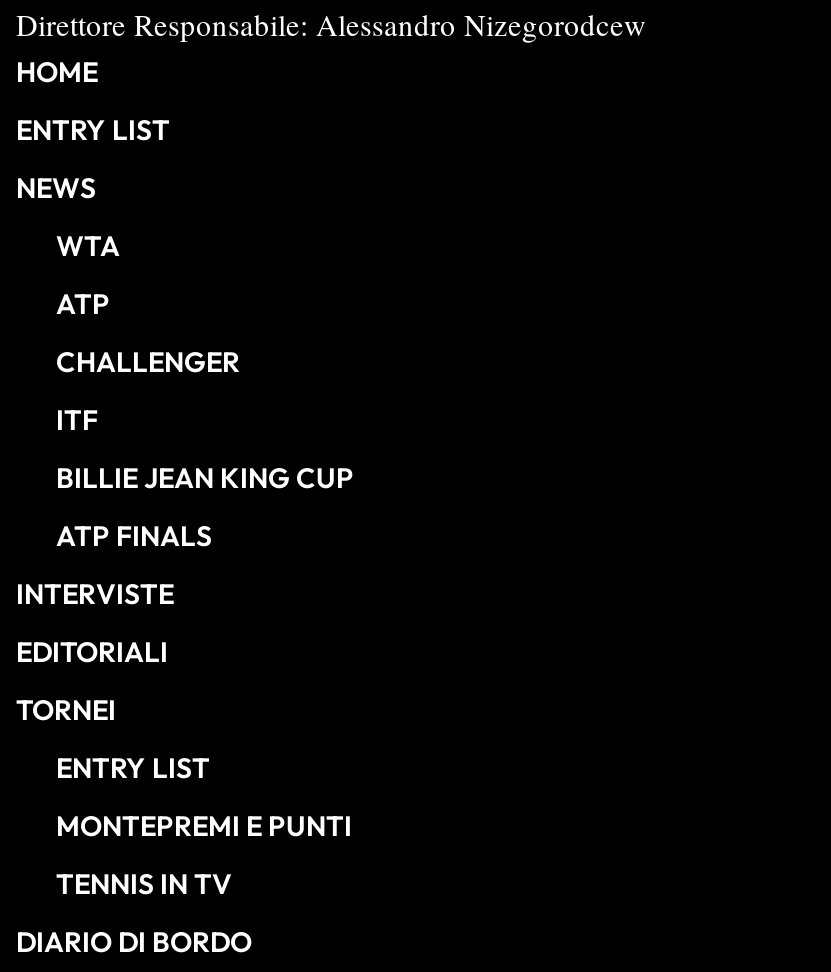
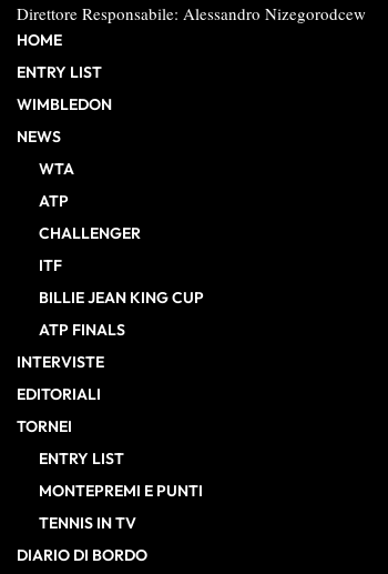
none -> [17,95,112,115] WIMBLEDON

